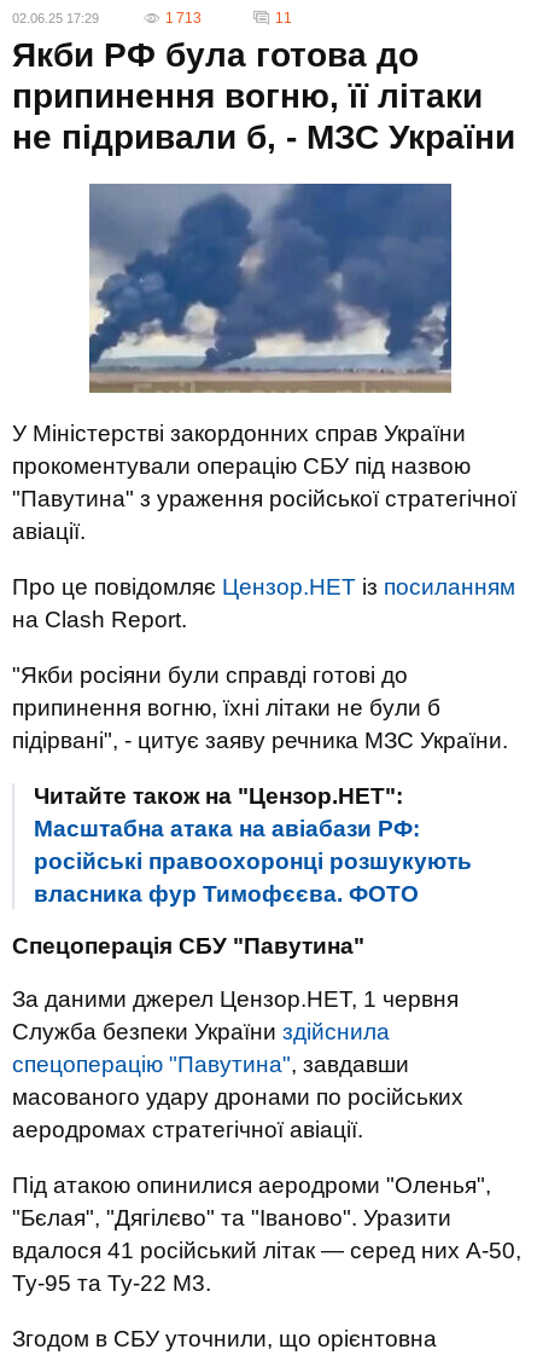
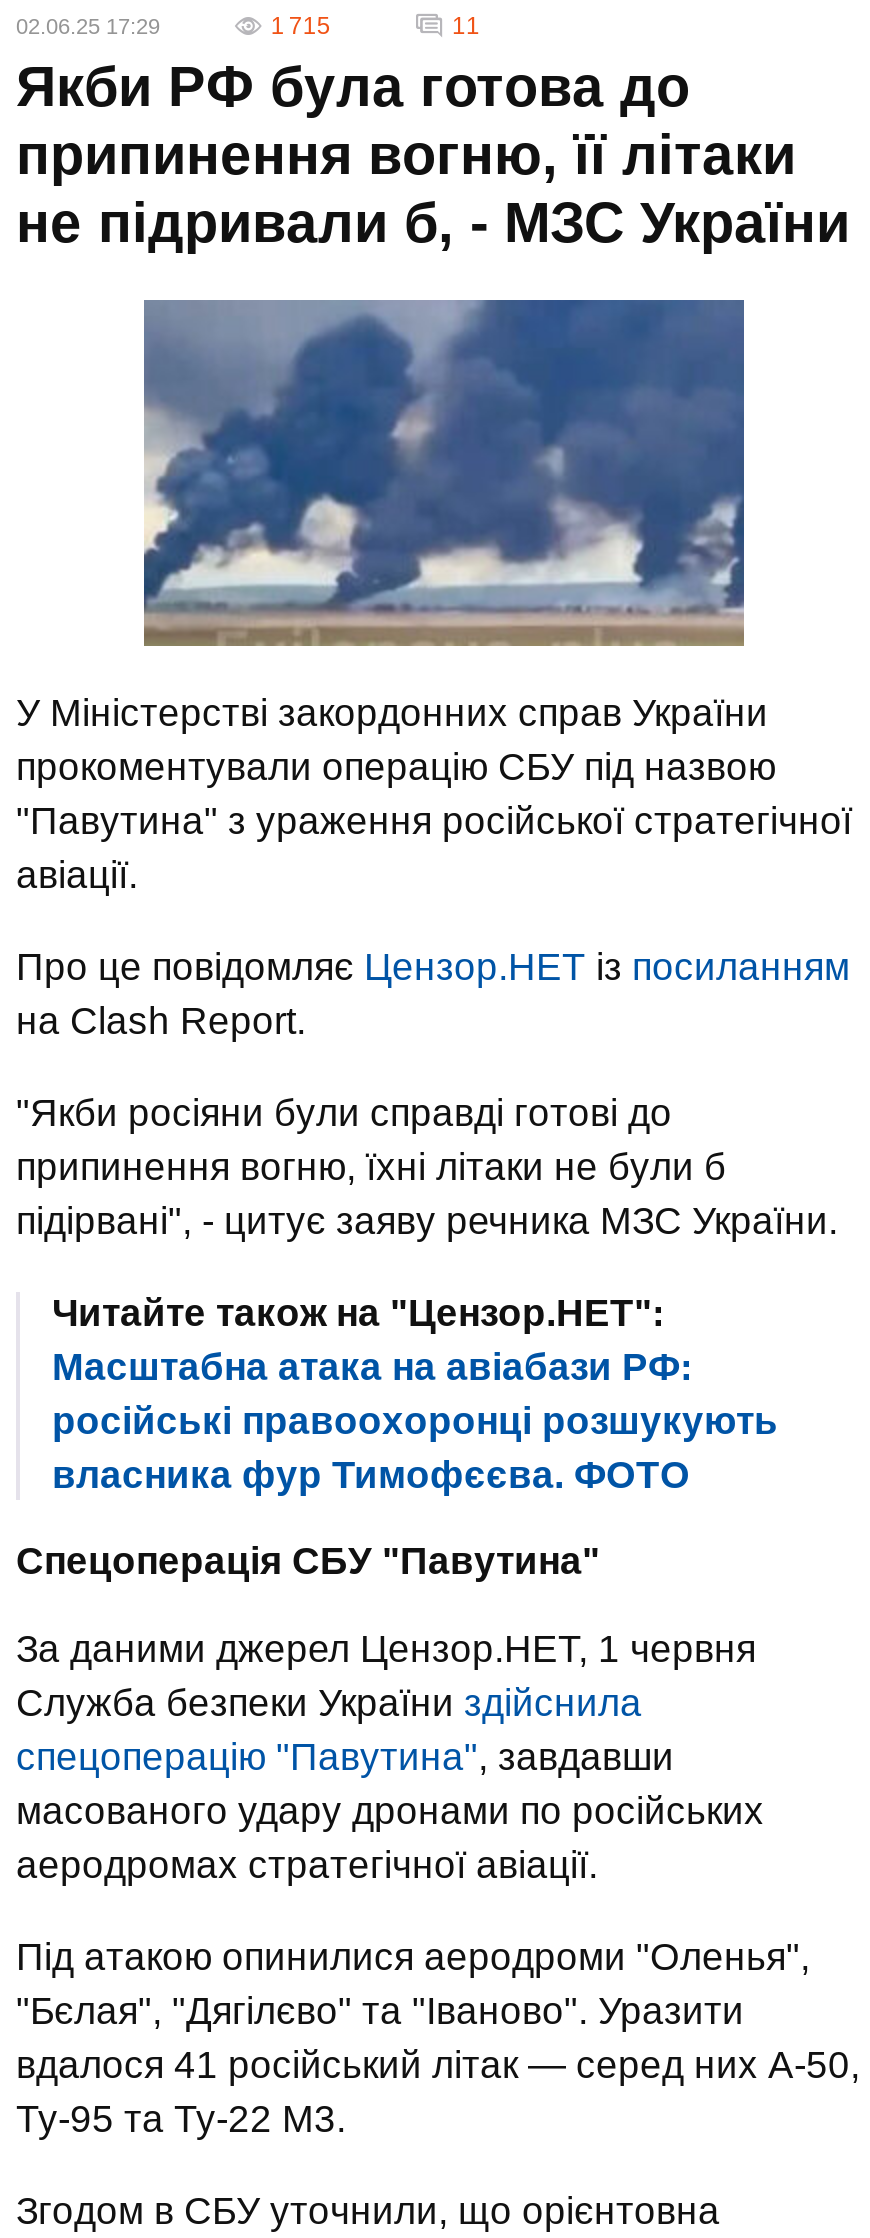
[166,9,202,26] 1 713 -> [271,12,331,40] 1 715

